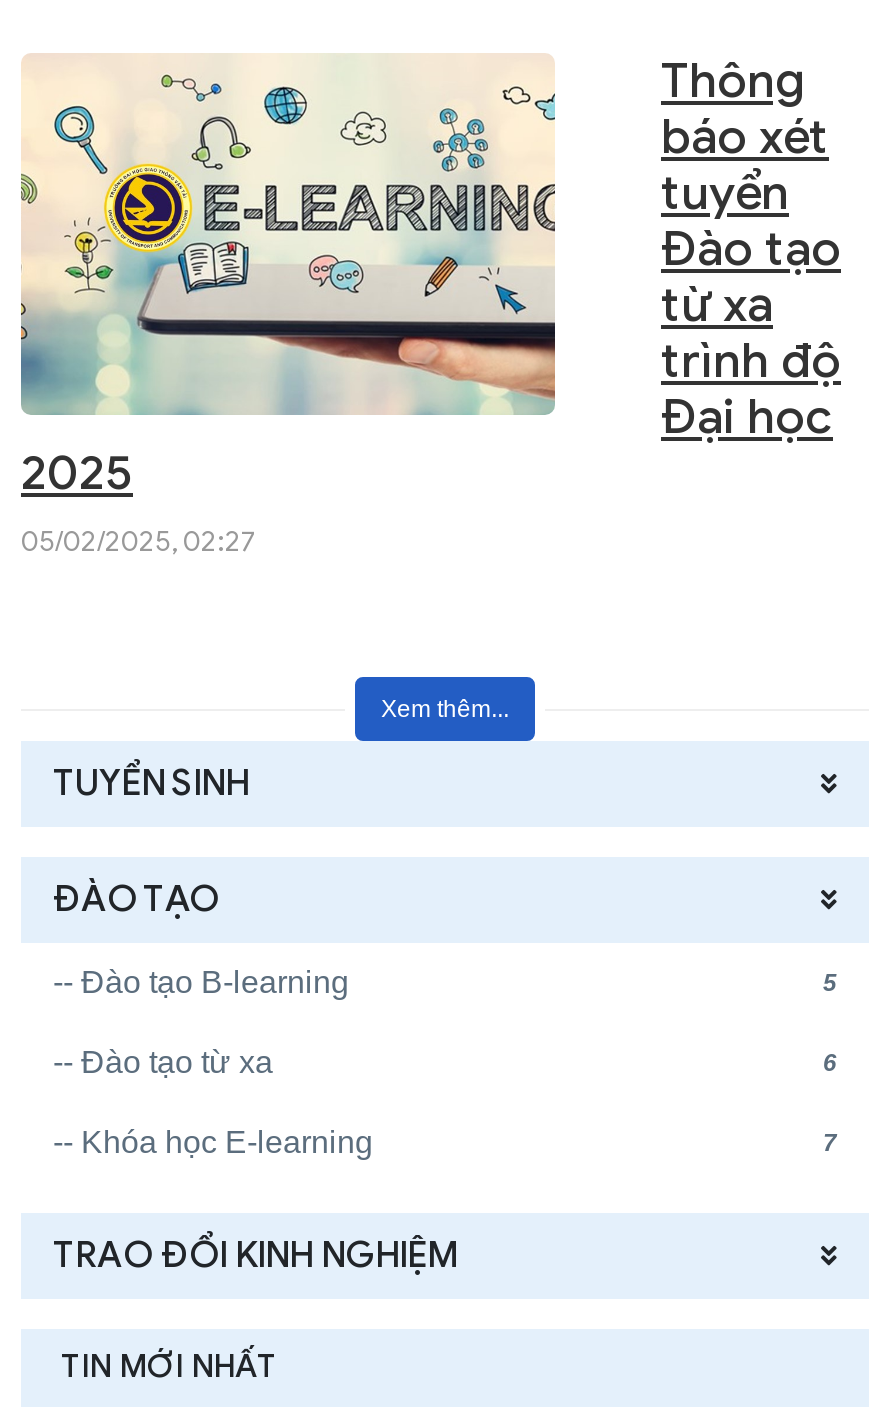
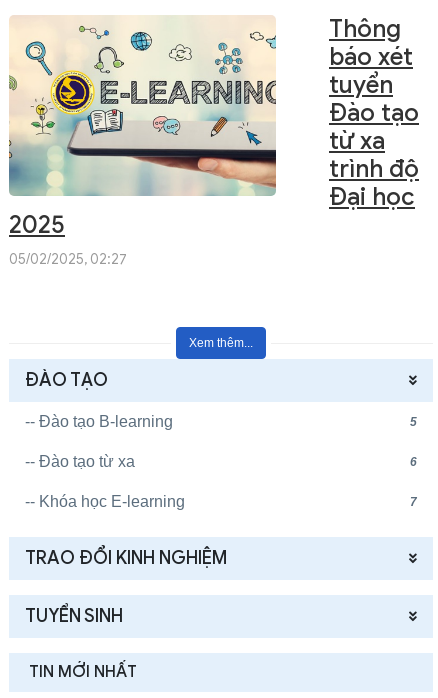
moved [53,761,249,805] -> [25,605,123,627]: TUYỂN SINH
moved [53,877,837,1277] -> [25,369,417,569]: ĐÀO TẠO | -- Đào tạo B-learning | 5 | -- Đào tạo từ xa | 6 | -- Khóa học E-learning | 7 | TRAO ĐỔI KINH NGHIỆM

